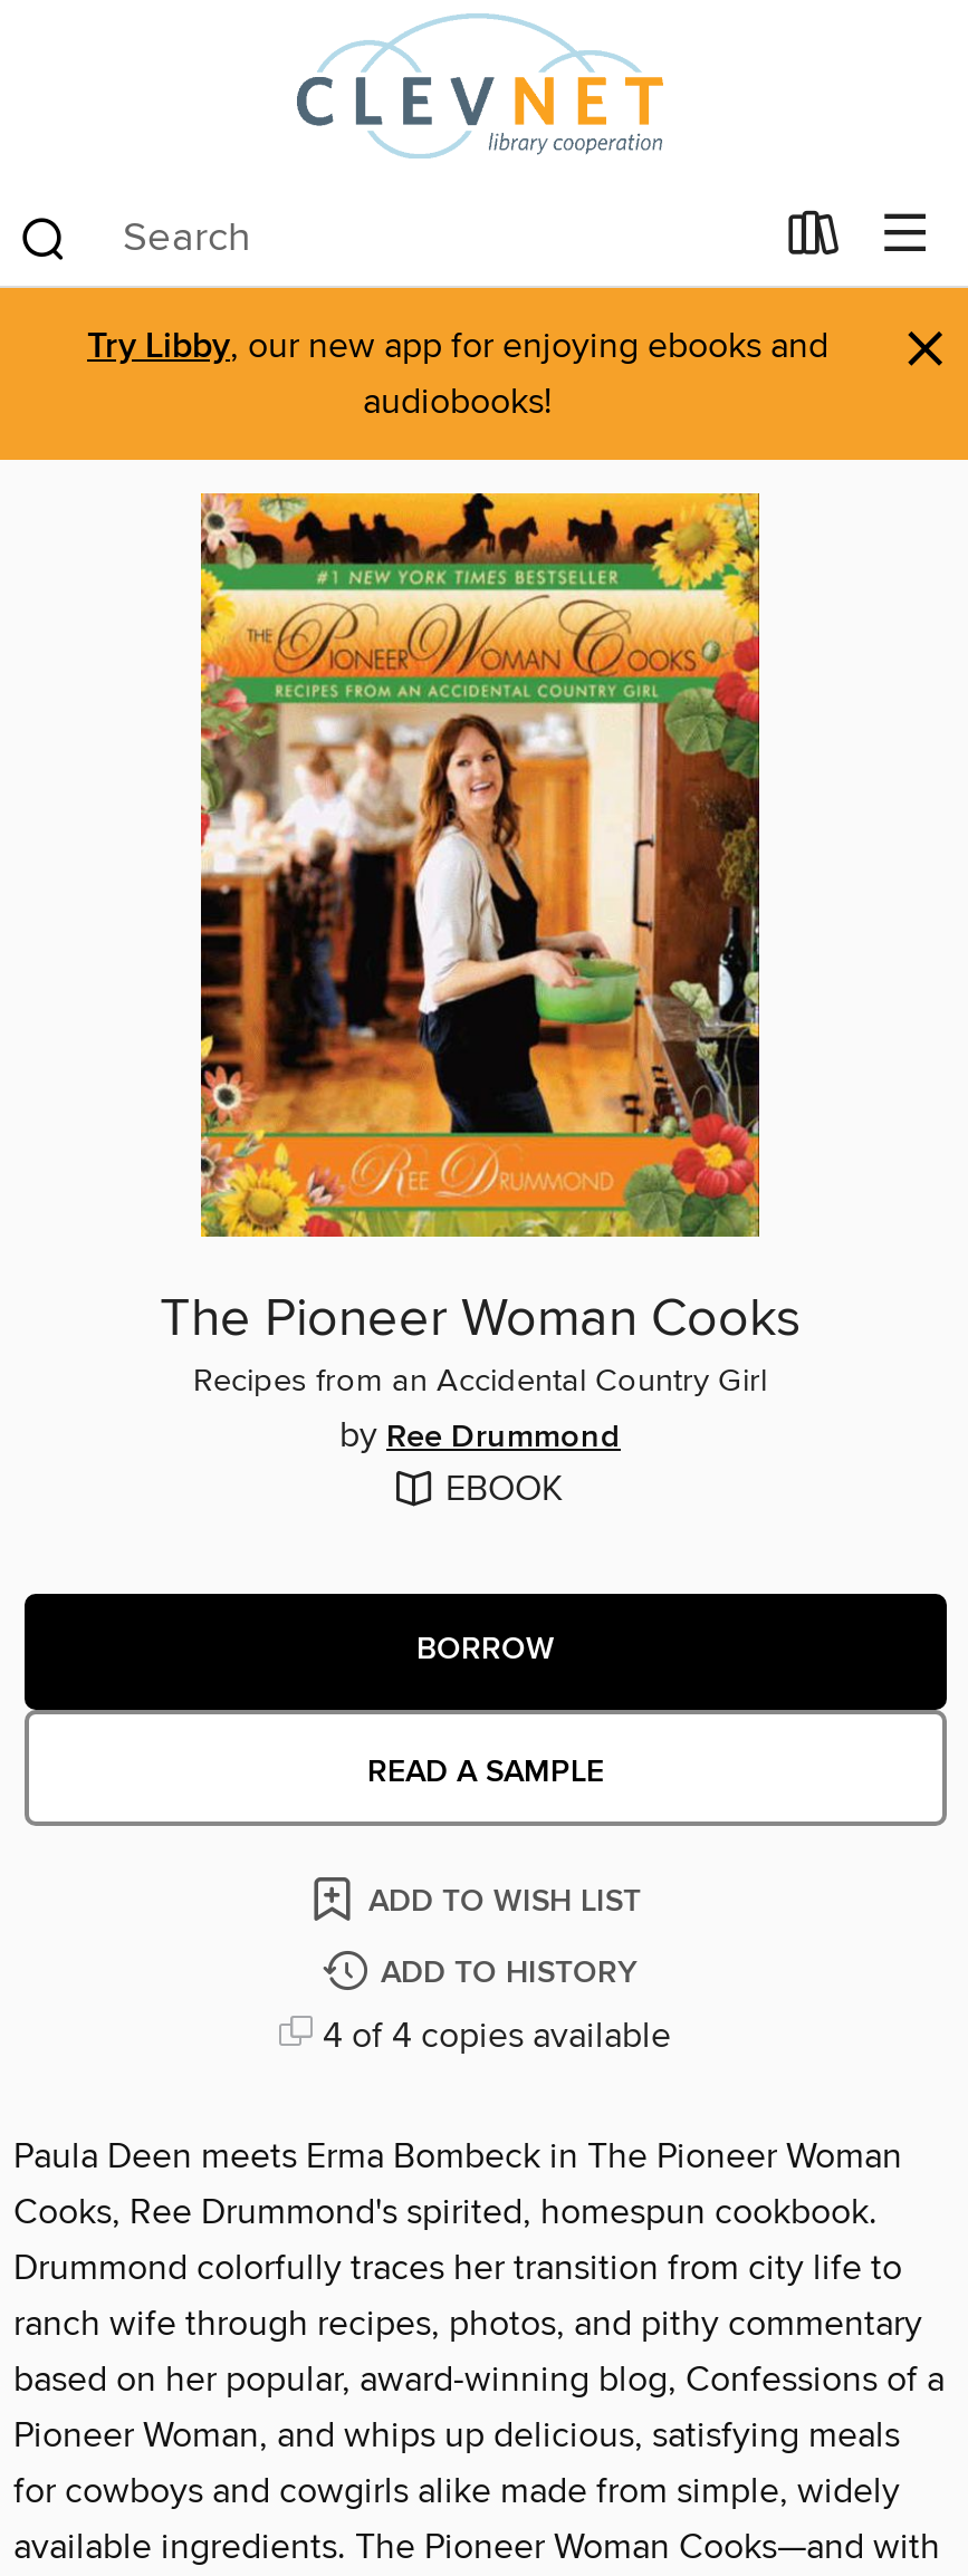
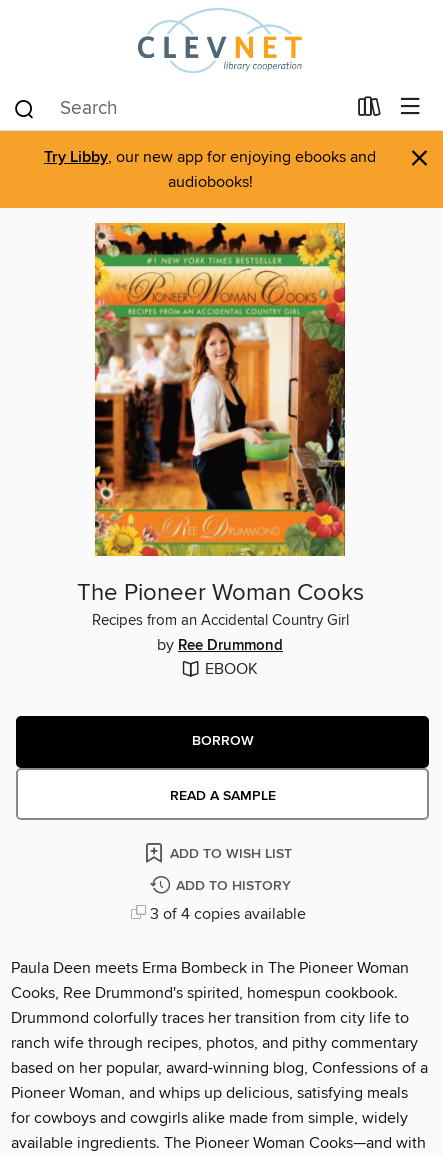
[314,2012,671,2057] 4 of 4 copies available -> [145,903,305,923] 3 of 4 copies available

